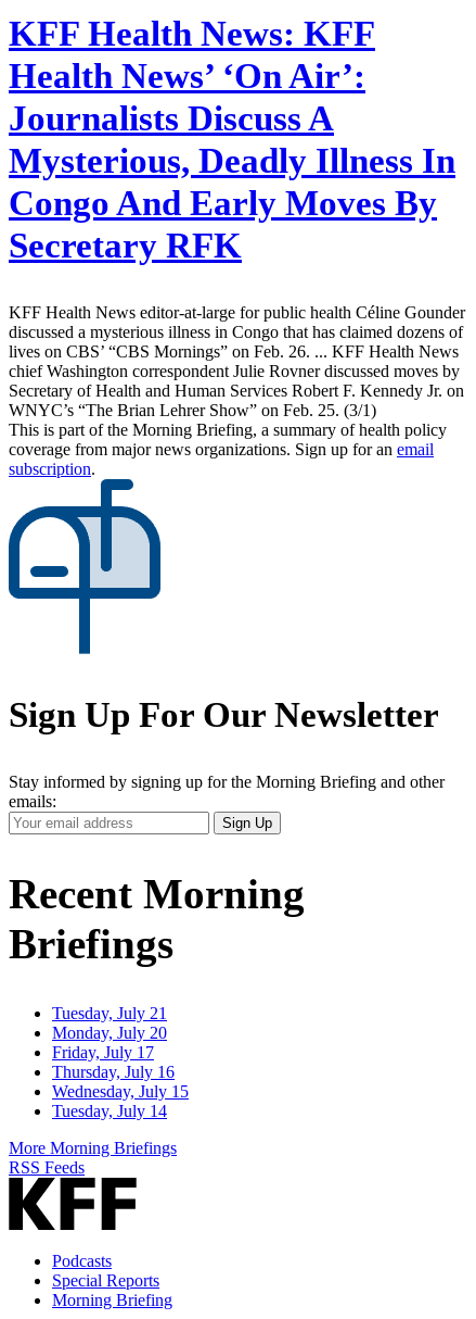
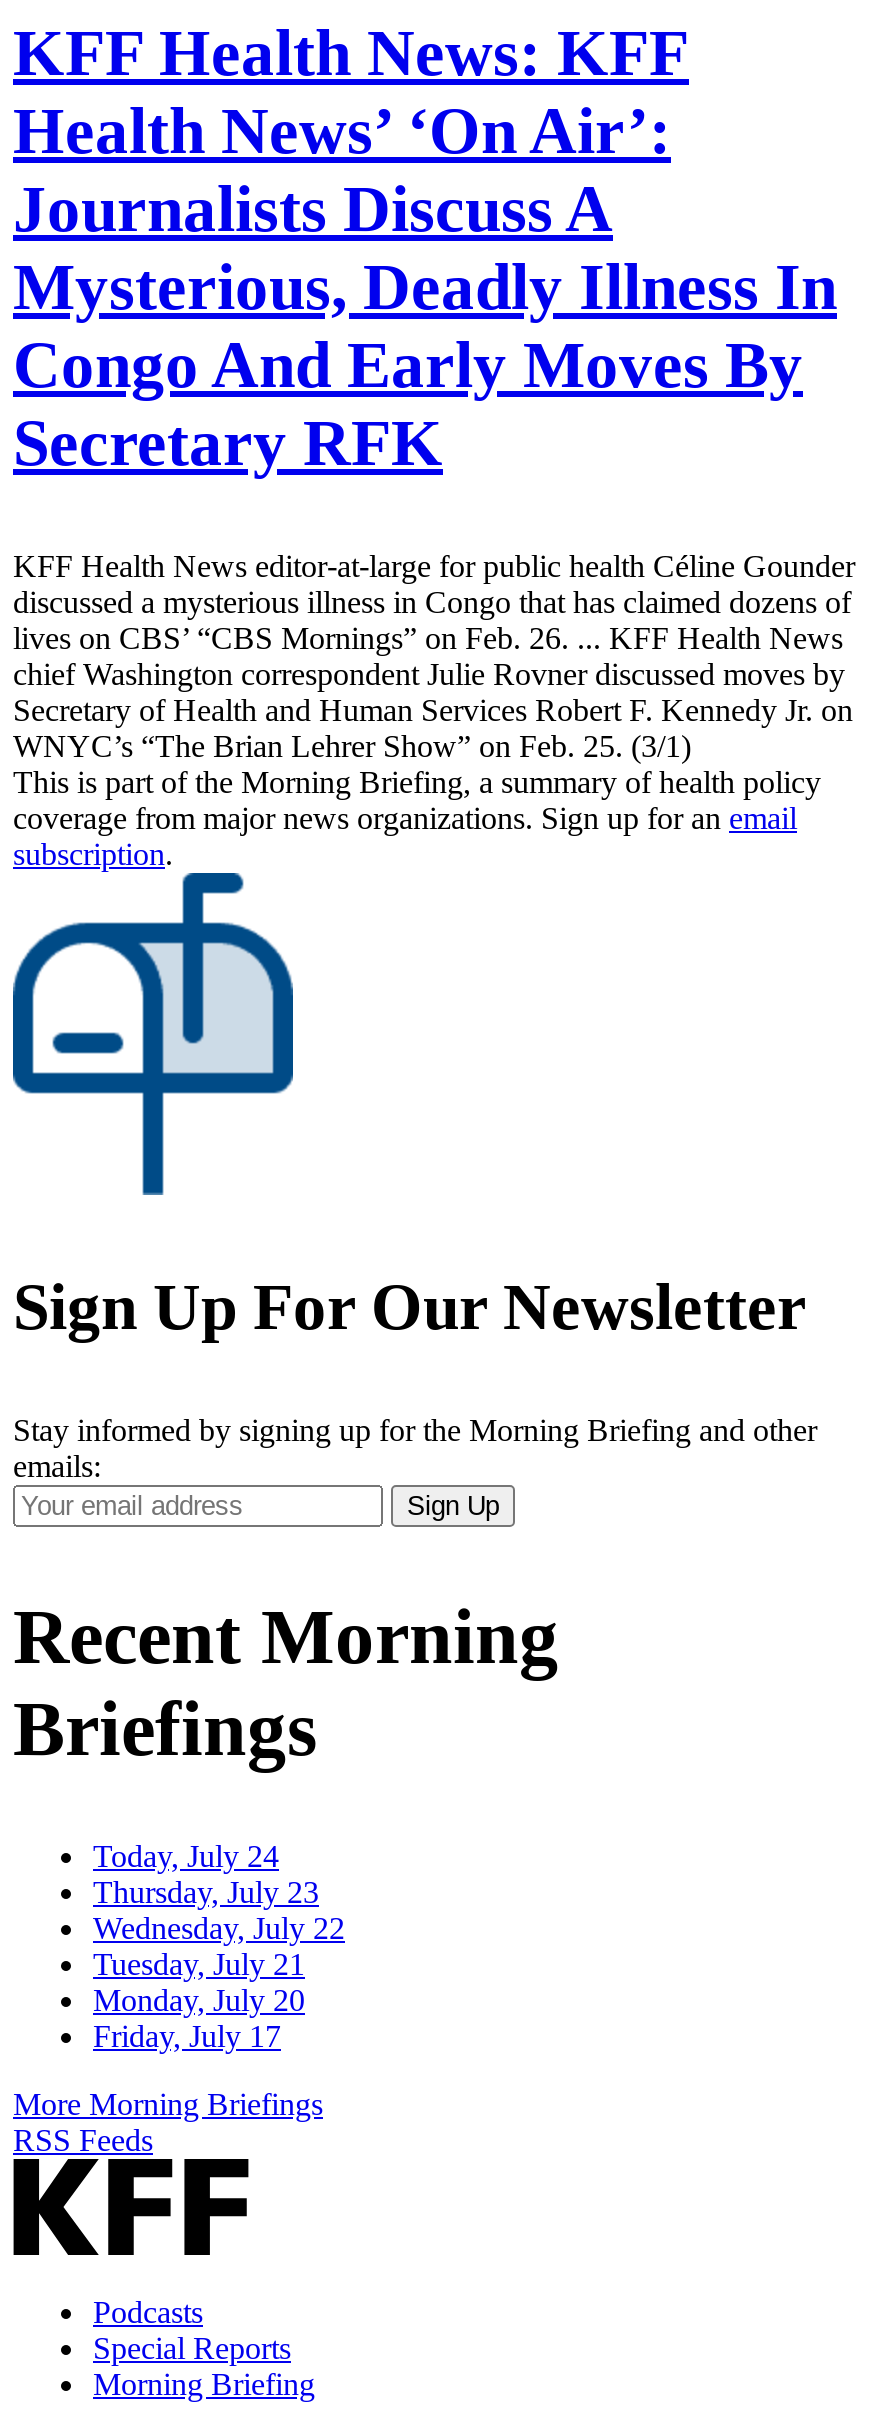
none -> [93,1840,345,1946] Today, July 24 | Thursday, July 23 | Wednesday, July 22
moved [52,1004,167,1062] -> [93,1948,305,2054]: Tuesday, July 21 | Monday, July 20 | Friday, July 17
[52,1063,189,1121] Thursday, July 16 | Wednesday, July 15 | Tuesday, July 14 -> none

